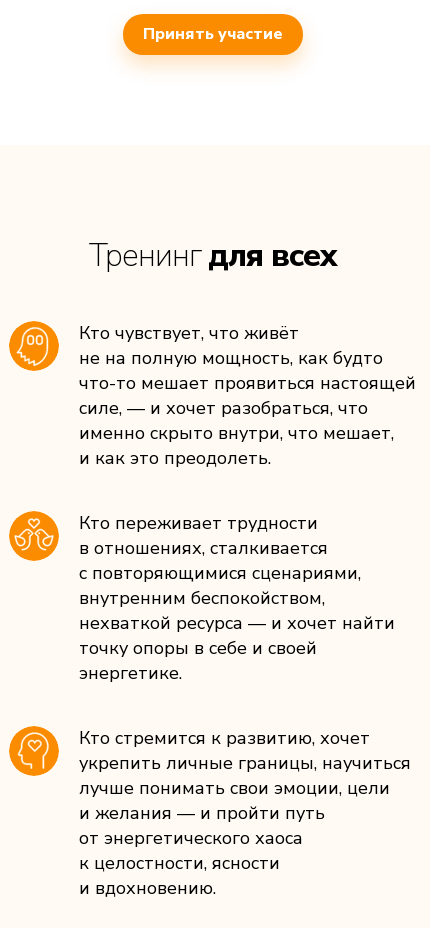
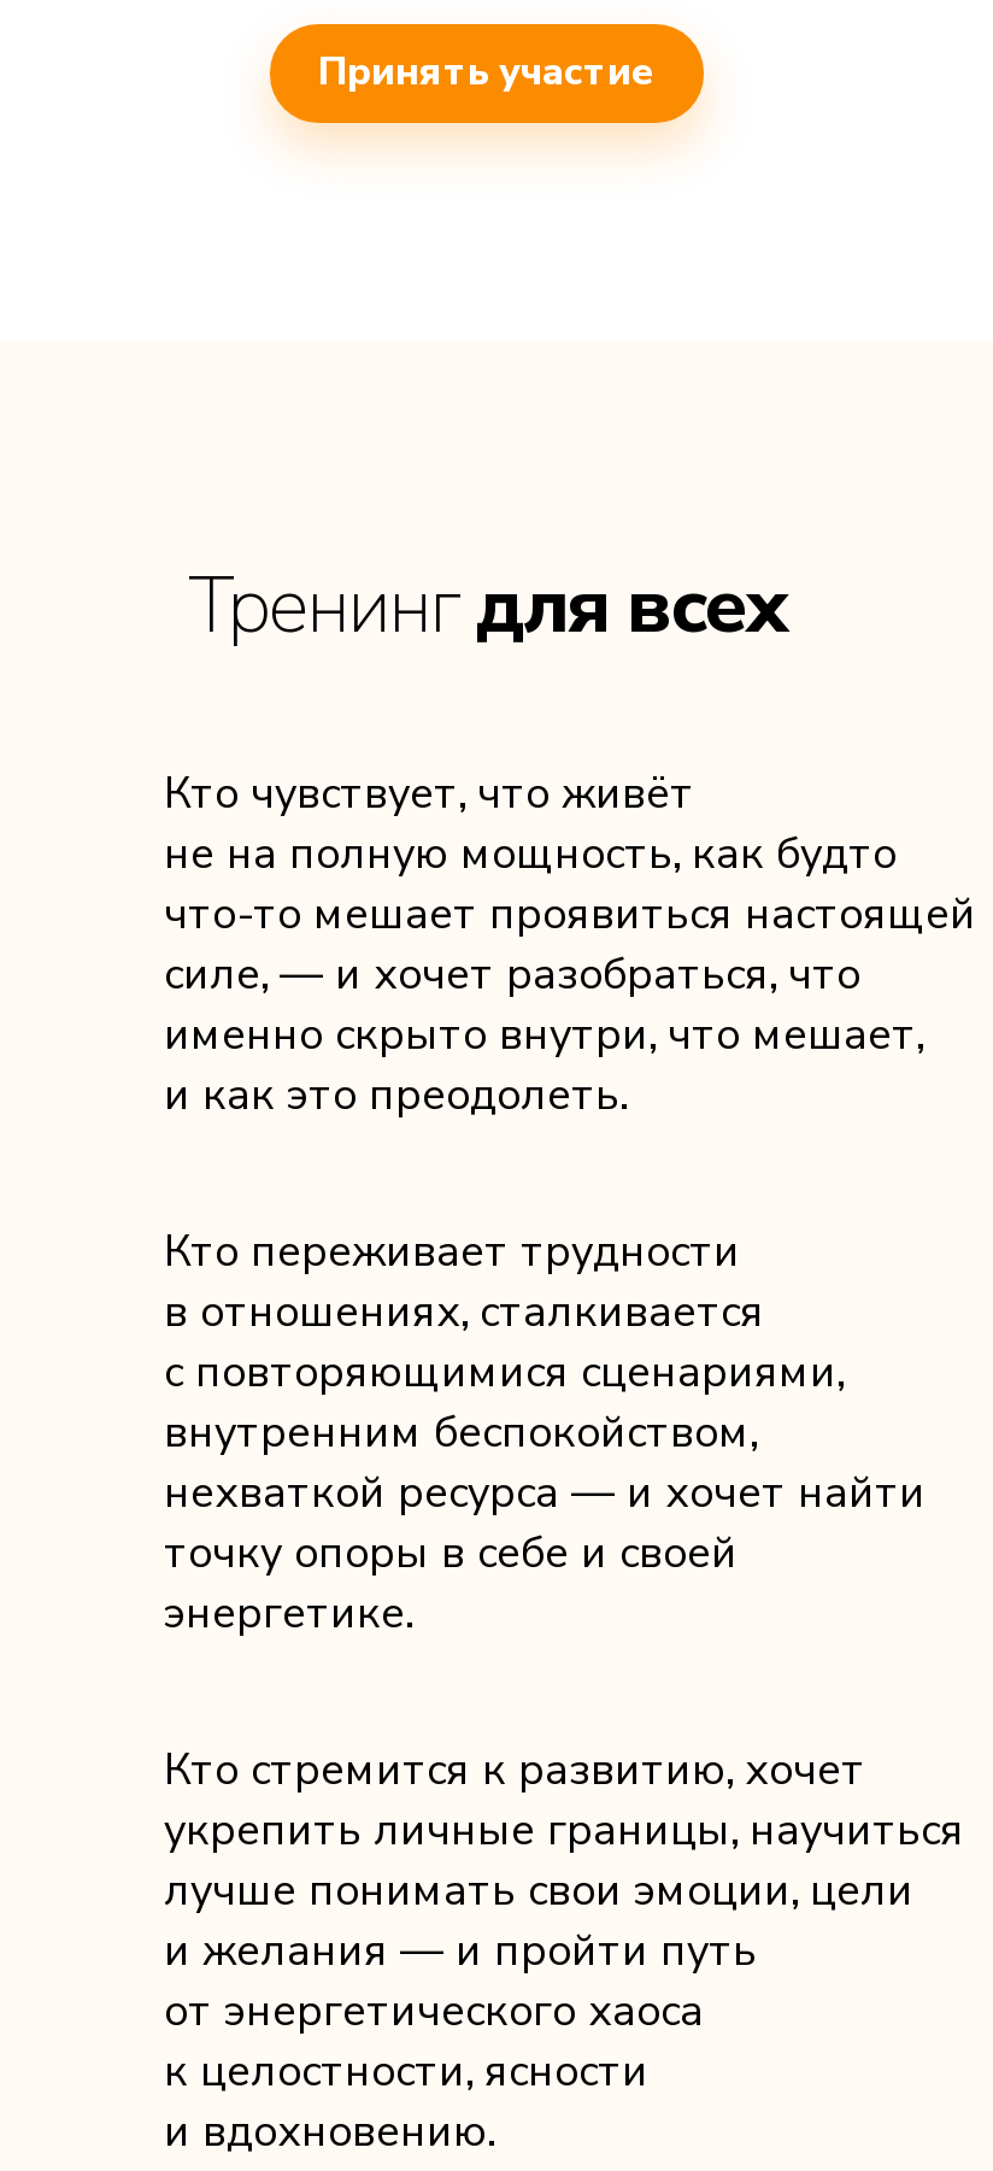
[8,320,60,372] [image] -> none
[8,510,60,562] [image] -> none
[8,725,60,777] [image] -> none

